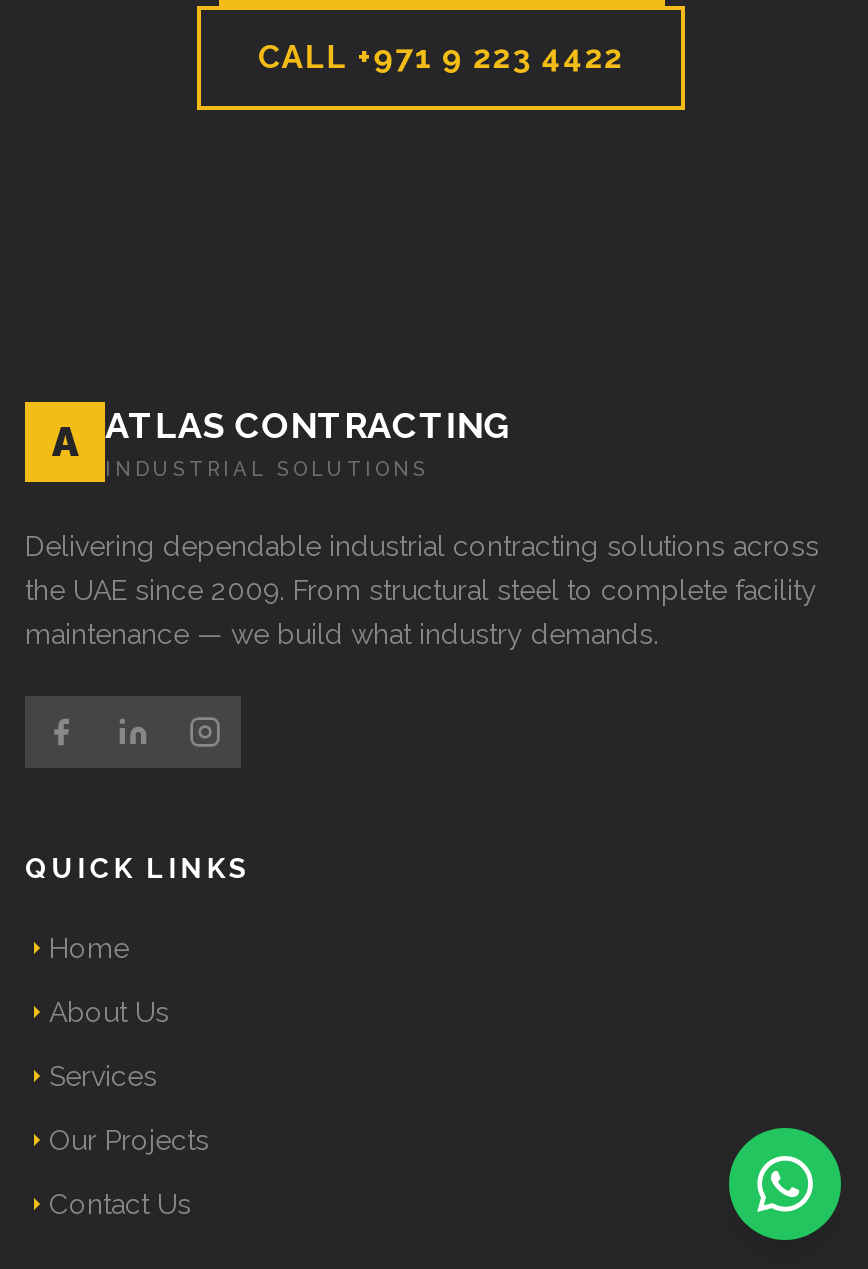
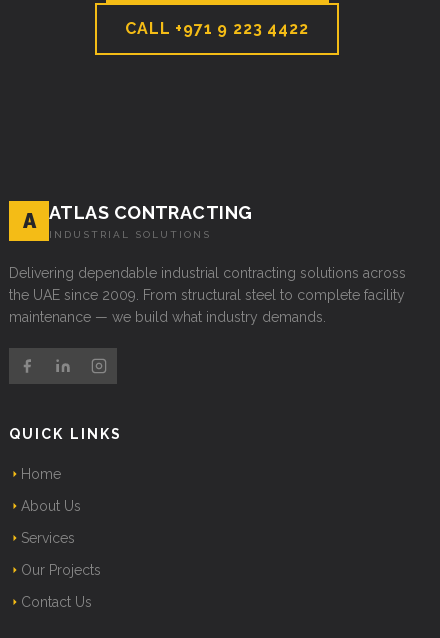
[727,1126,843,1242] [image] -> none

